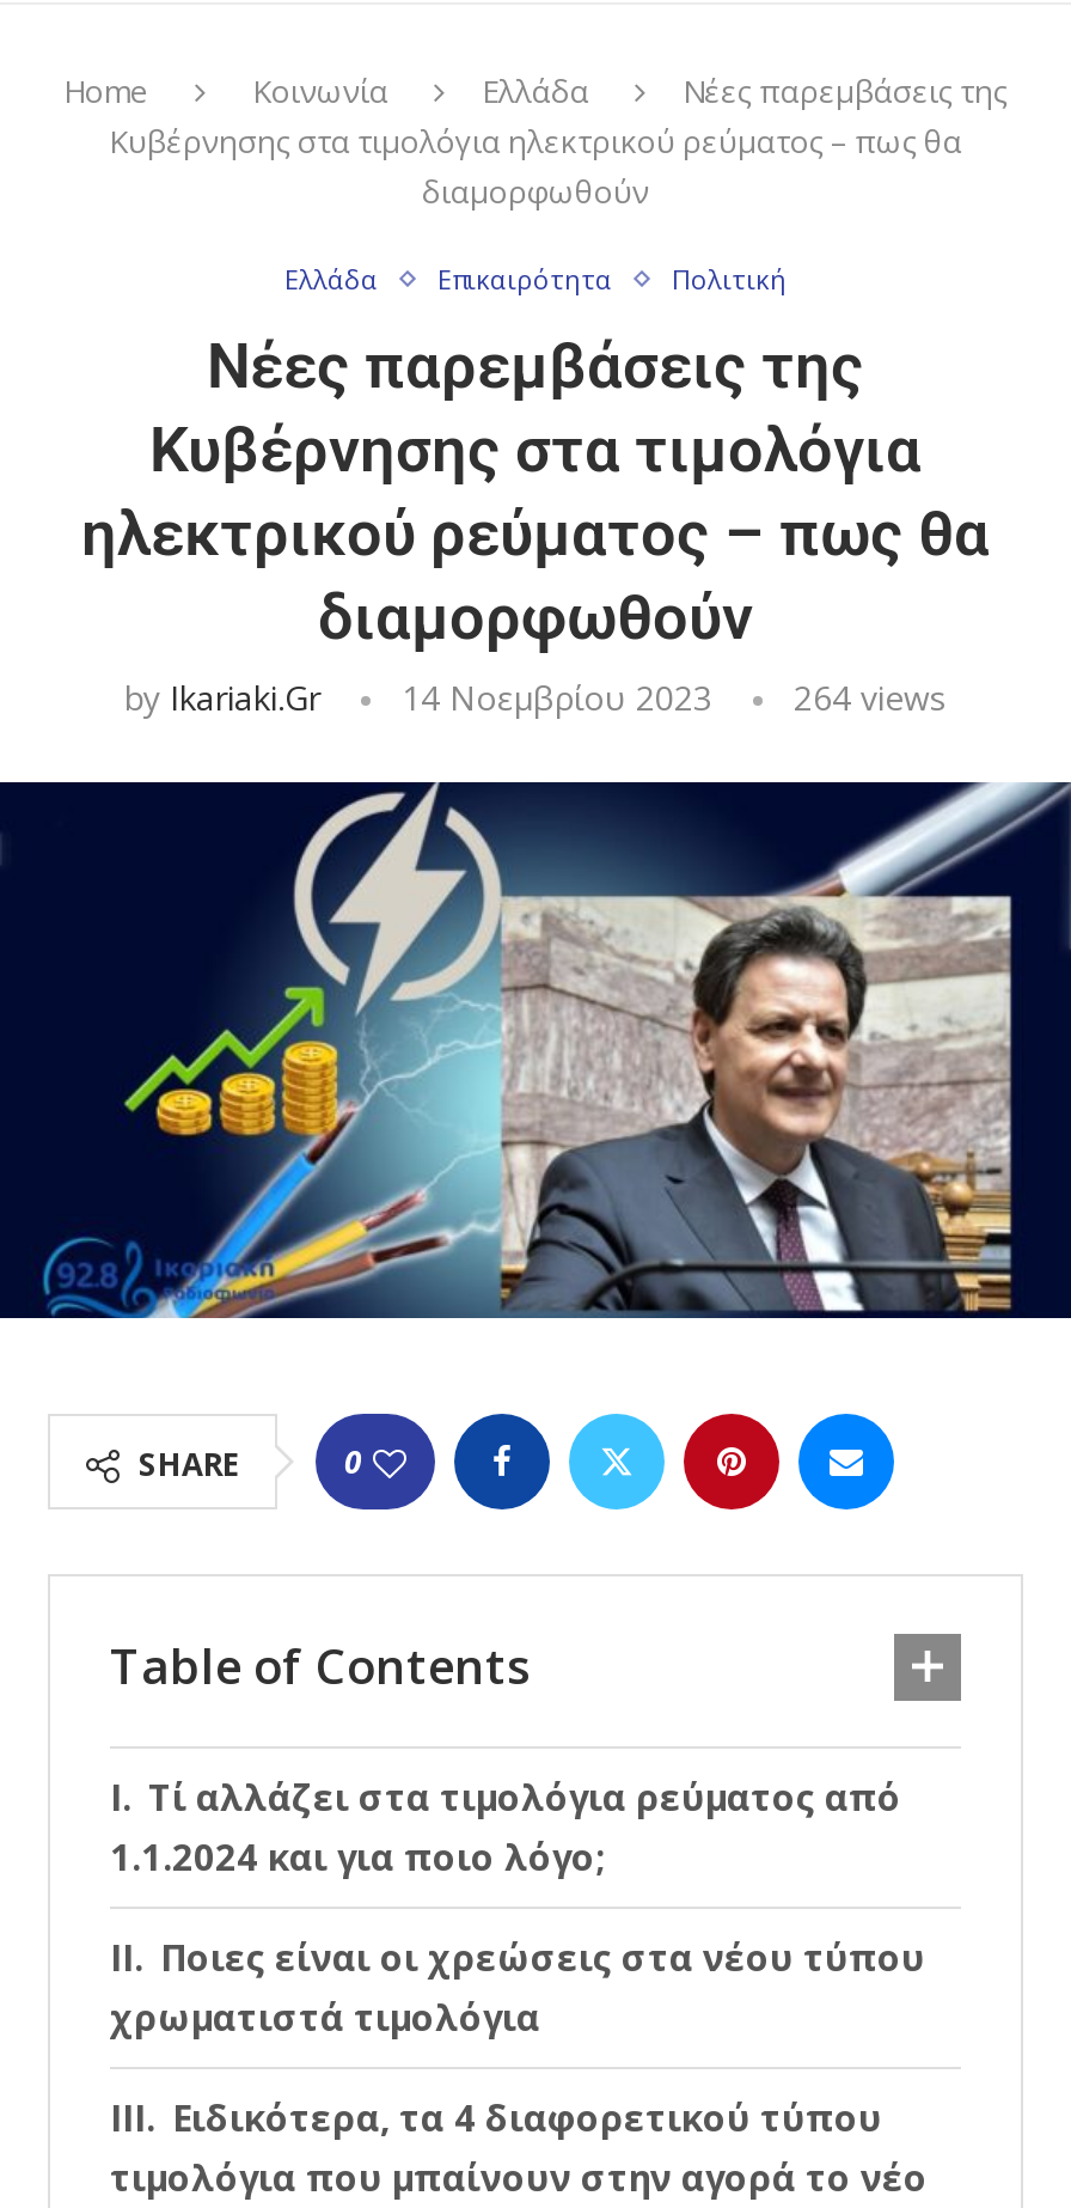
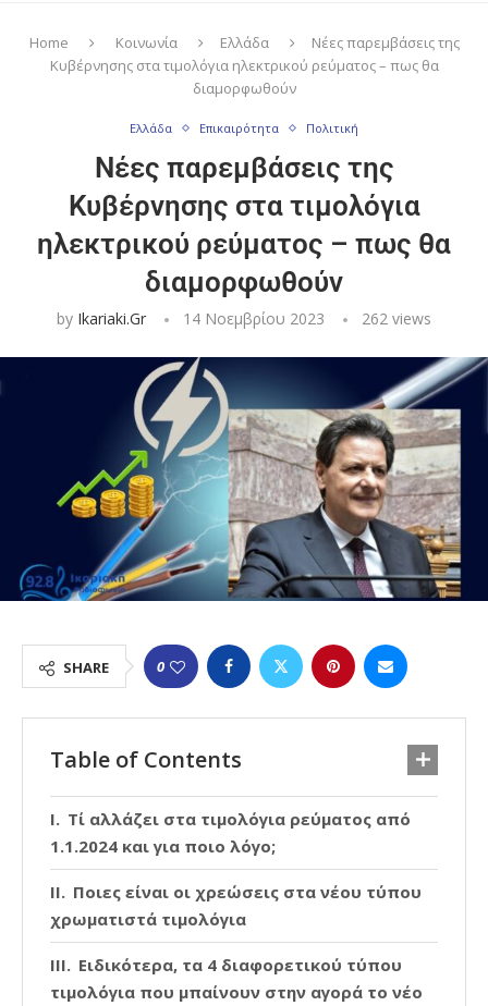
[124,675,947,720] by Ikariaki.gr 14 Νοεμβρίου 2023 264 views -> [57,308,431,329] by Ikariaki.gr 14 Νοεμβρίου 2023 262 views

